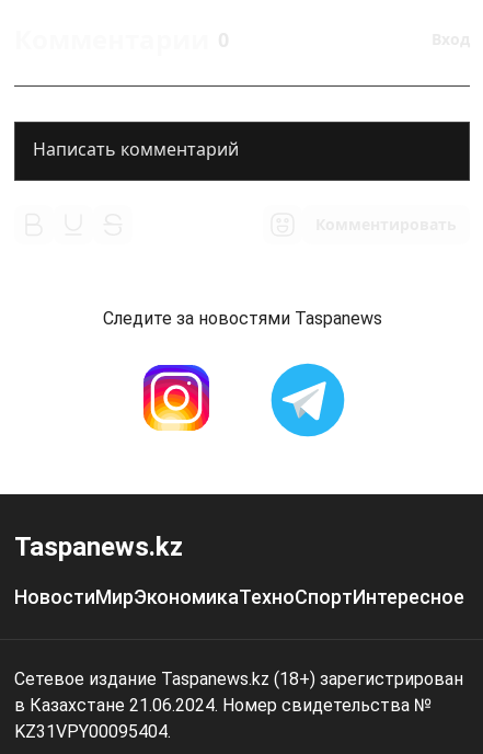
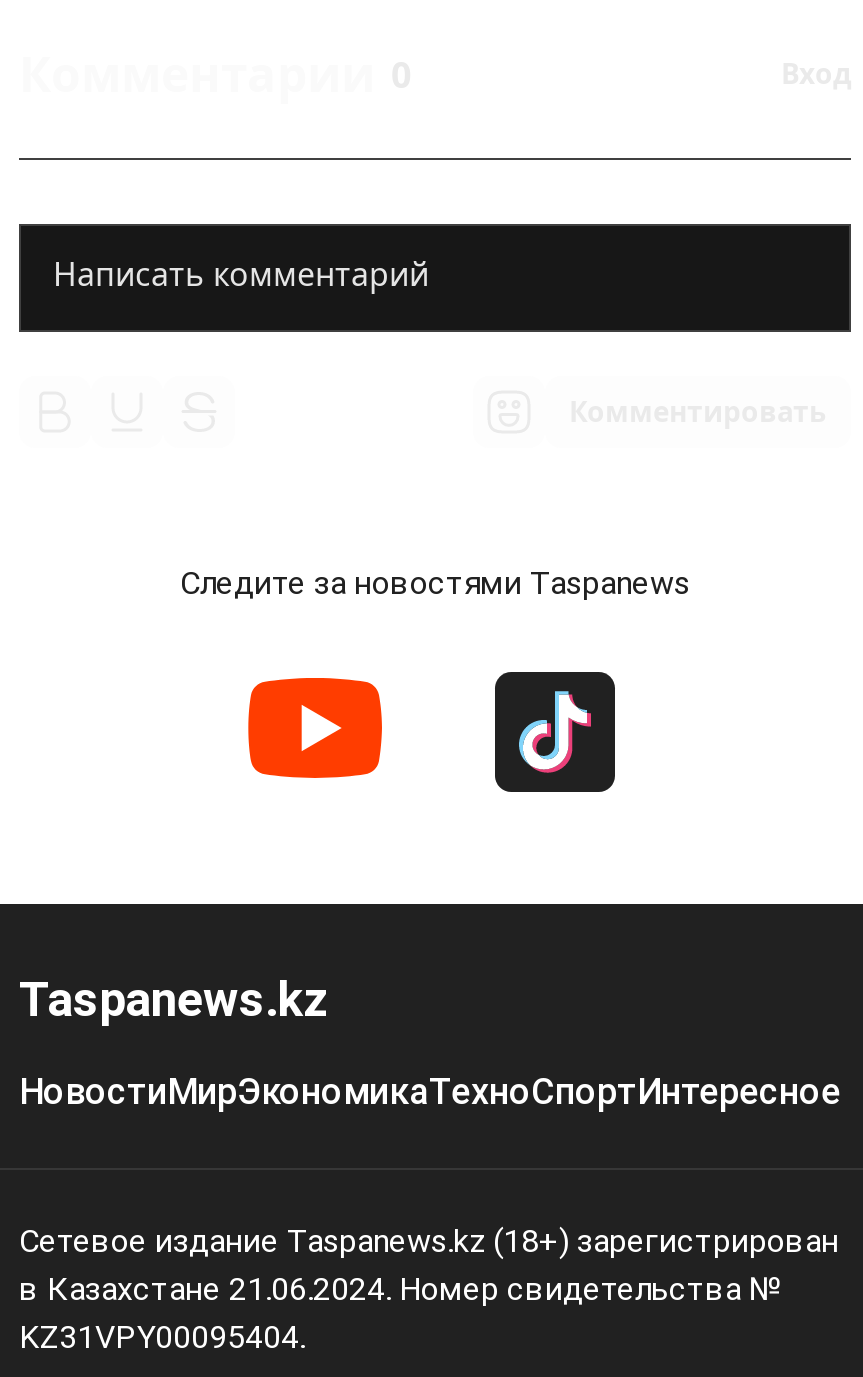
[139,364,214,432] [image] -> [245,667,385,787] [image]
[271,363,345,437] [image] -> [489,665,621,797] [image]

